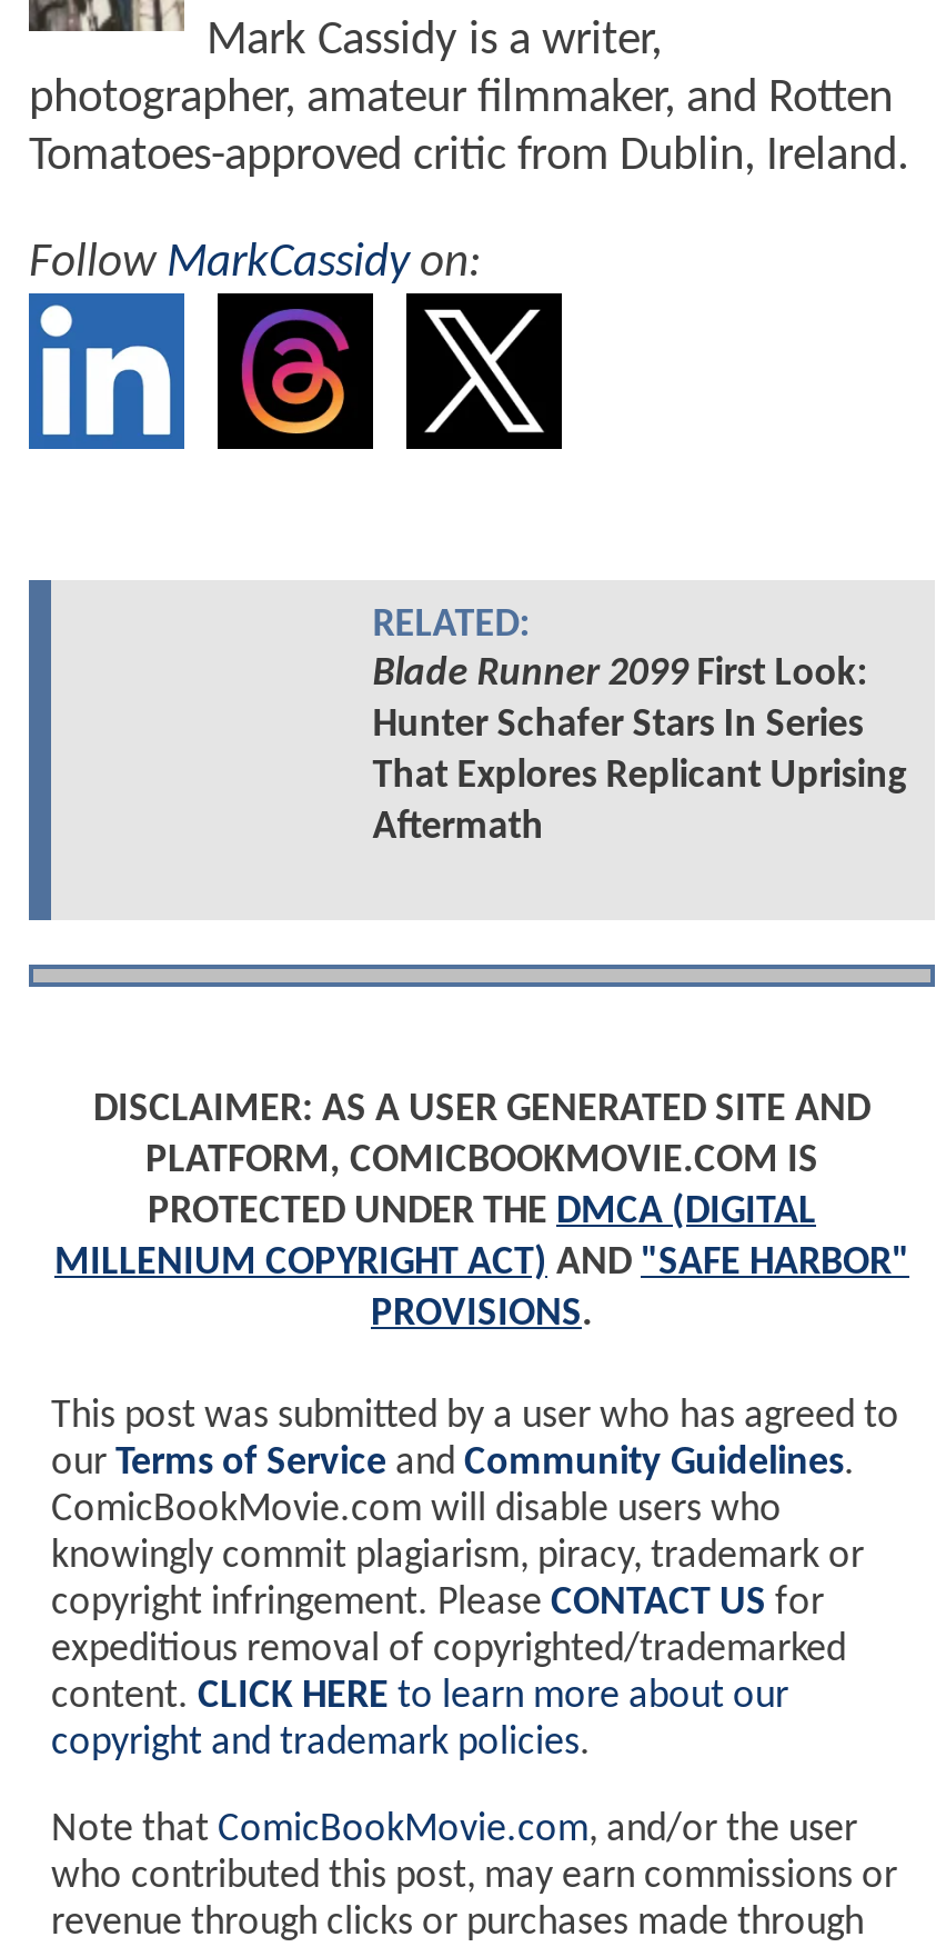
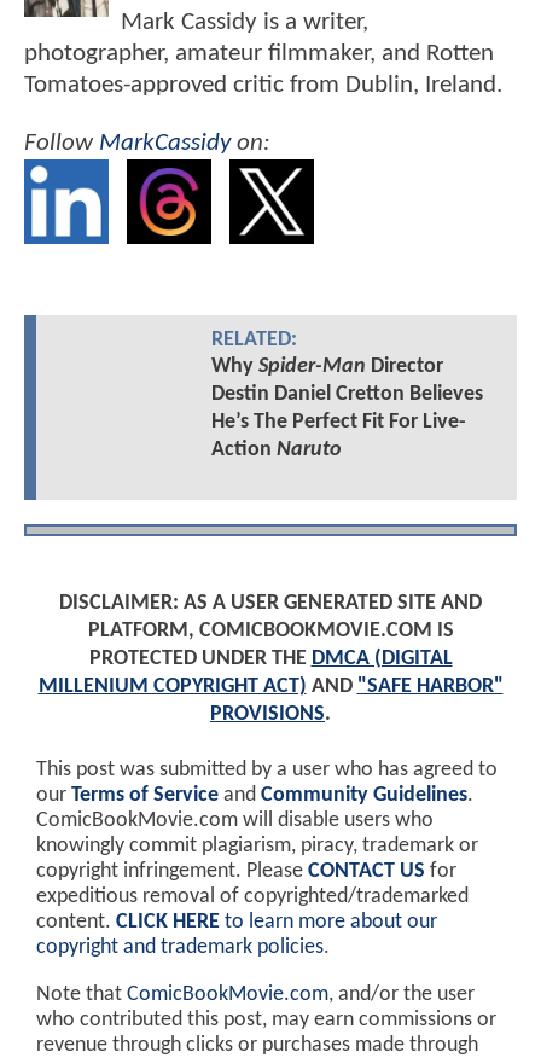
[372,653,908,849] Blade Runner 2099 First Look: | Hunter Schafer Stars In Series | That Explores Replicant Uprising | Aftermath -> [211,355,483,461] Why Spider-Man Director | Destin Daniel Cretton Believes | He’s The Perfect Fit For Live- | Action Naruto

